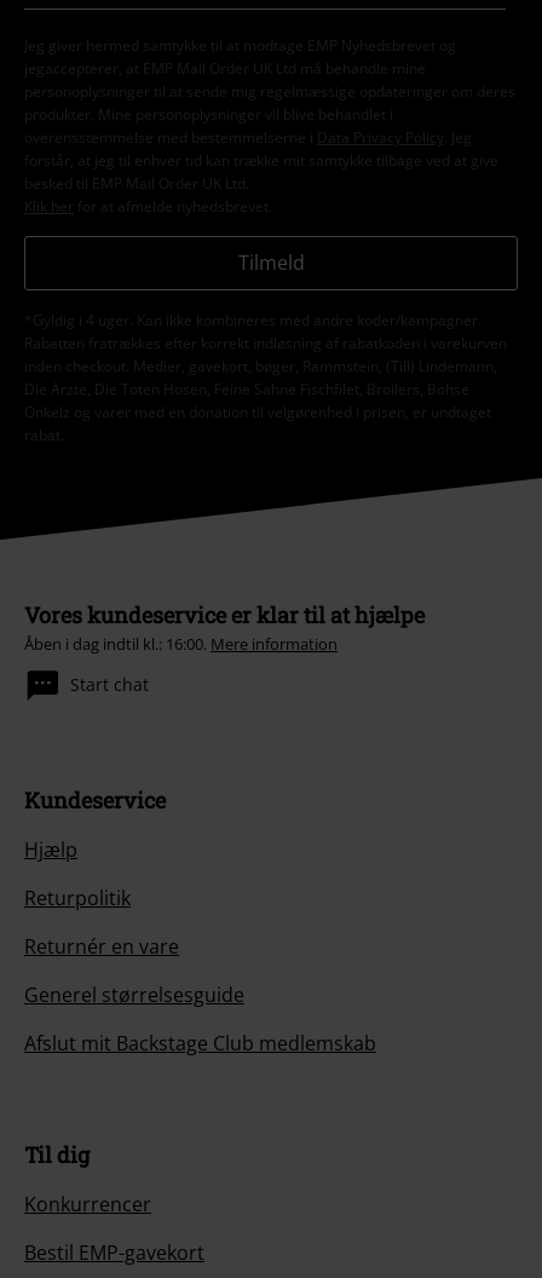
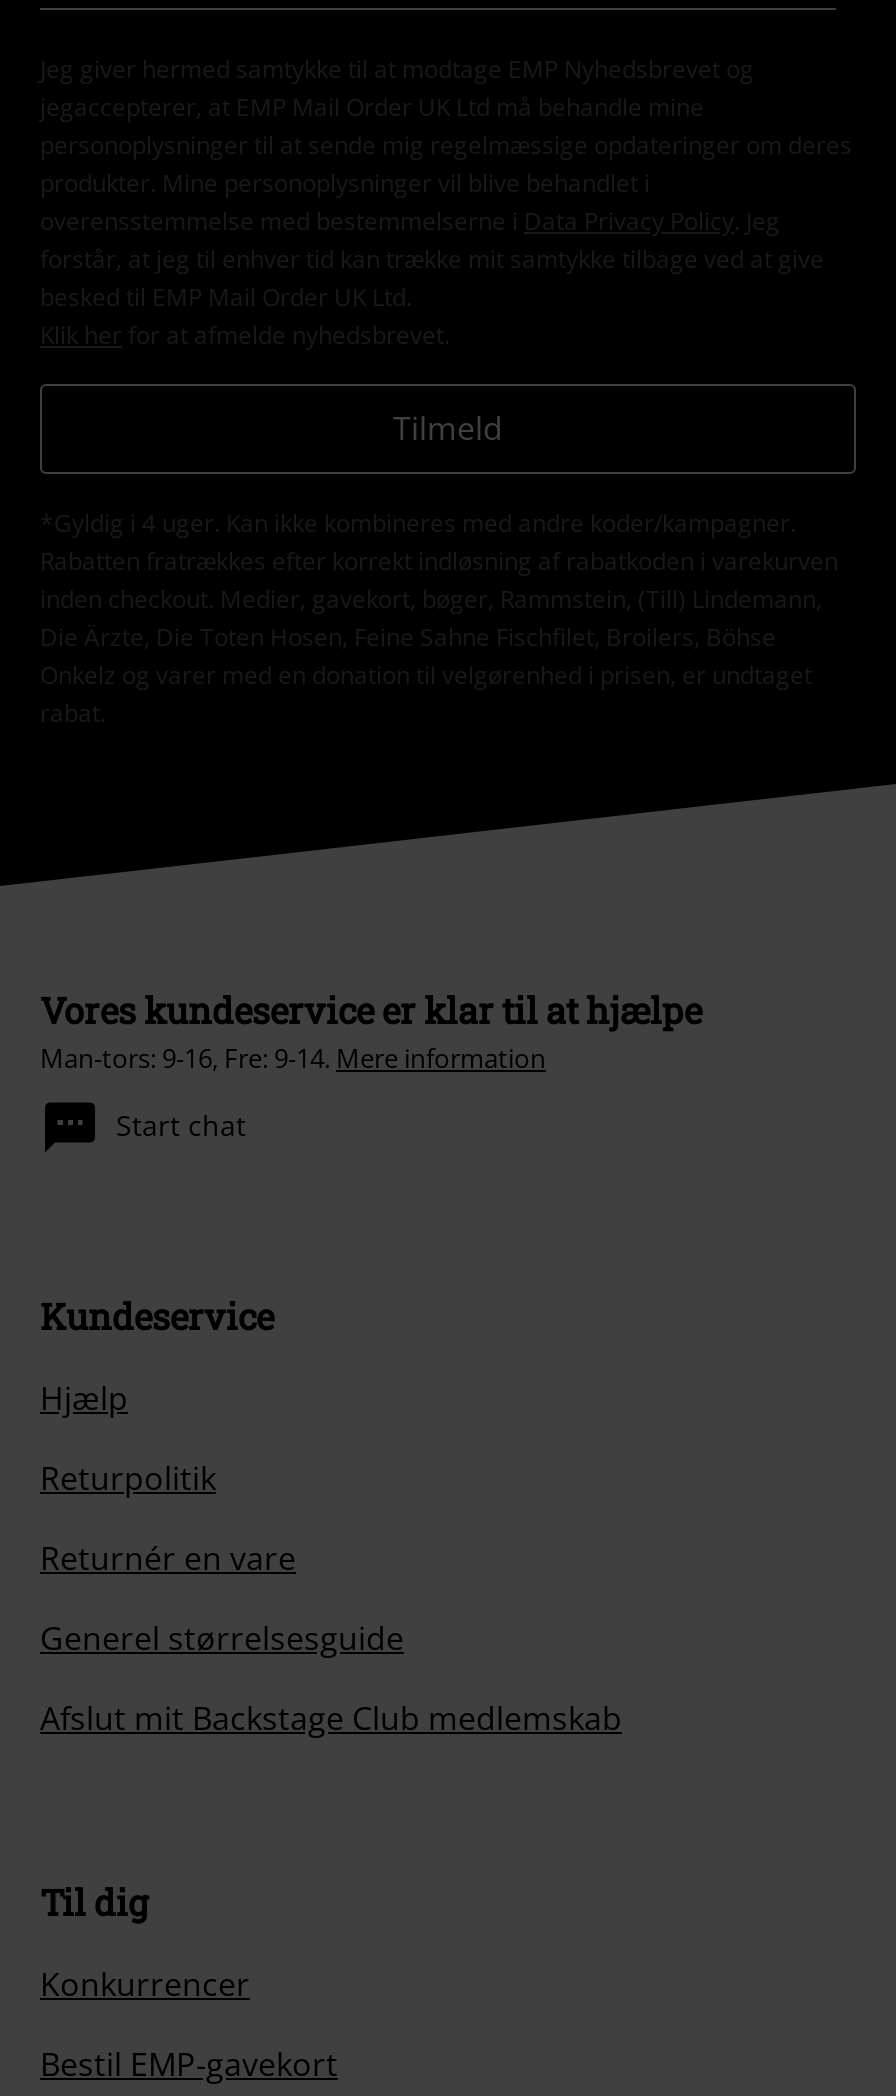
[24,633,338,655] Åben i dag indtil kl.: 16:00. Mere information -> [40,1040,546,1076] Man-tors: 9-16, Fre: 9-14. Mere information

